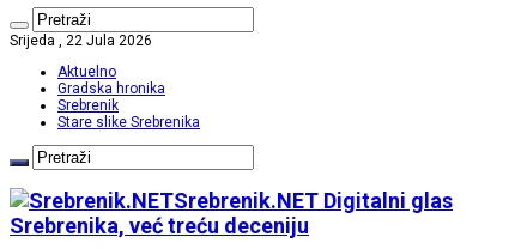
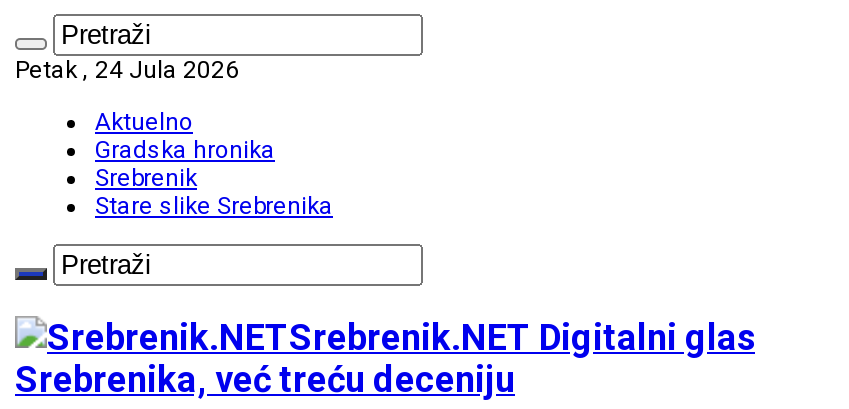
[10,32,152,49] Srijeda , 22 Jula 2026 -> [15,56,239,84] Petak , 24 Jula 2026

